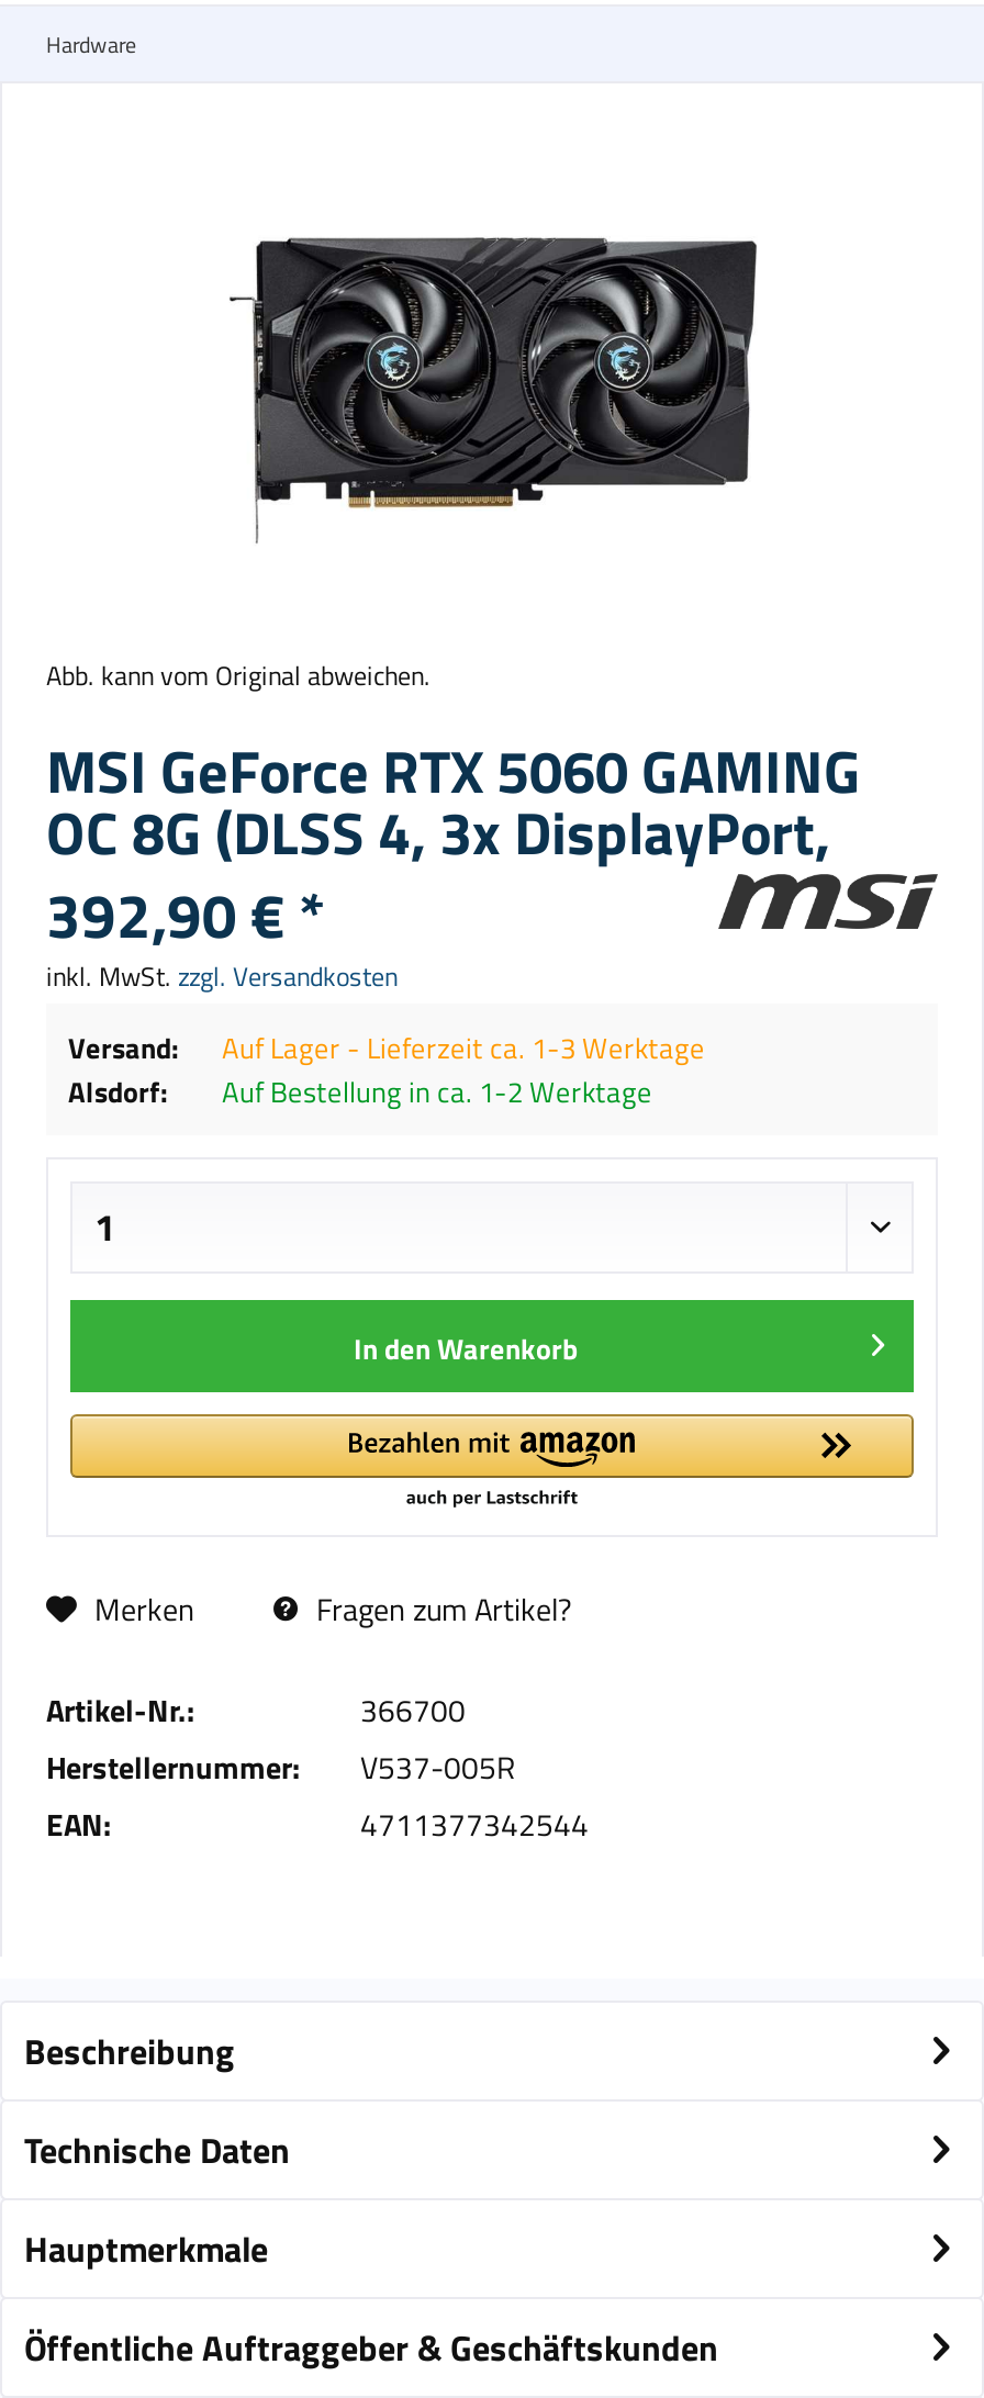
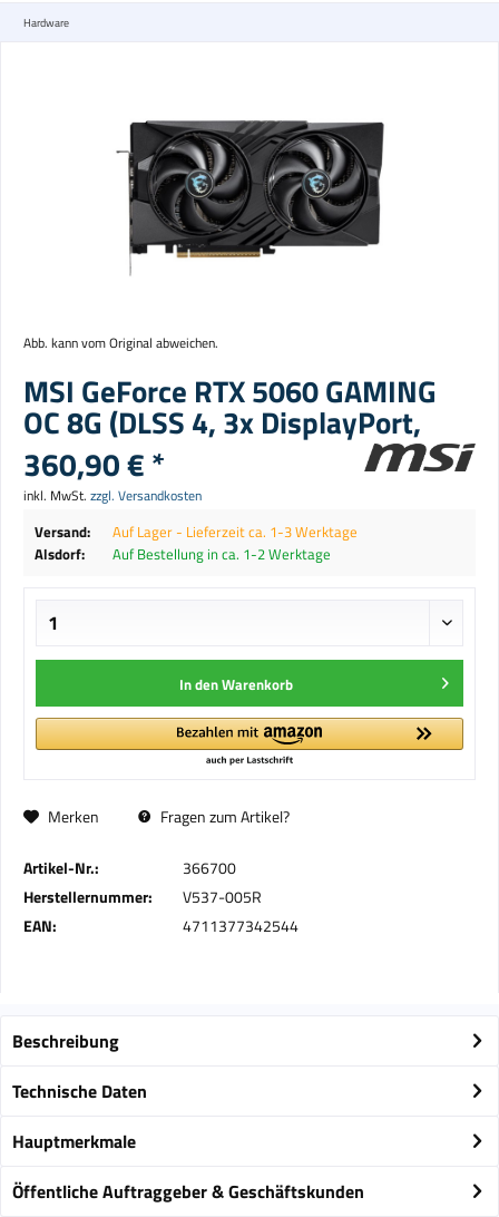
[46,867,325,962] 392,90 € * -> [23,440,165,488] 360,90 € *

